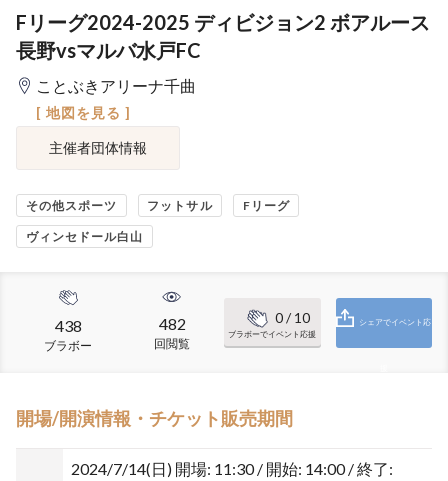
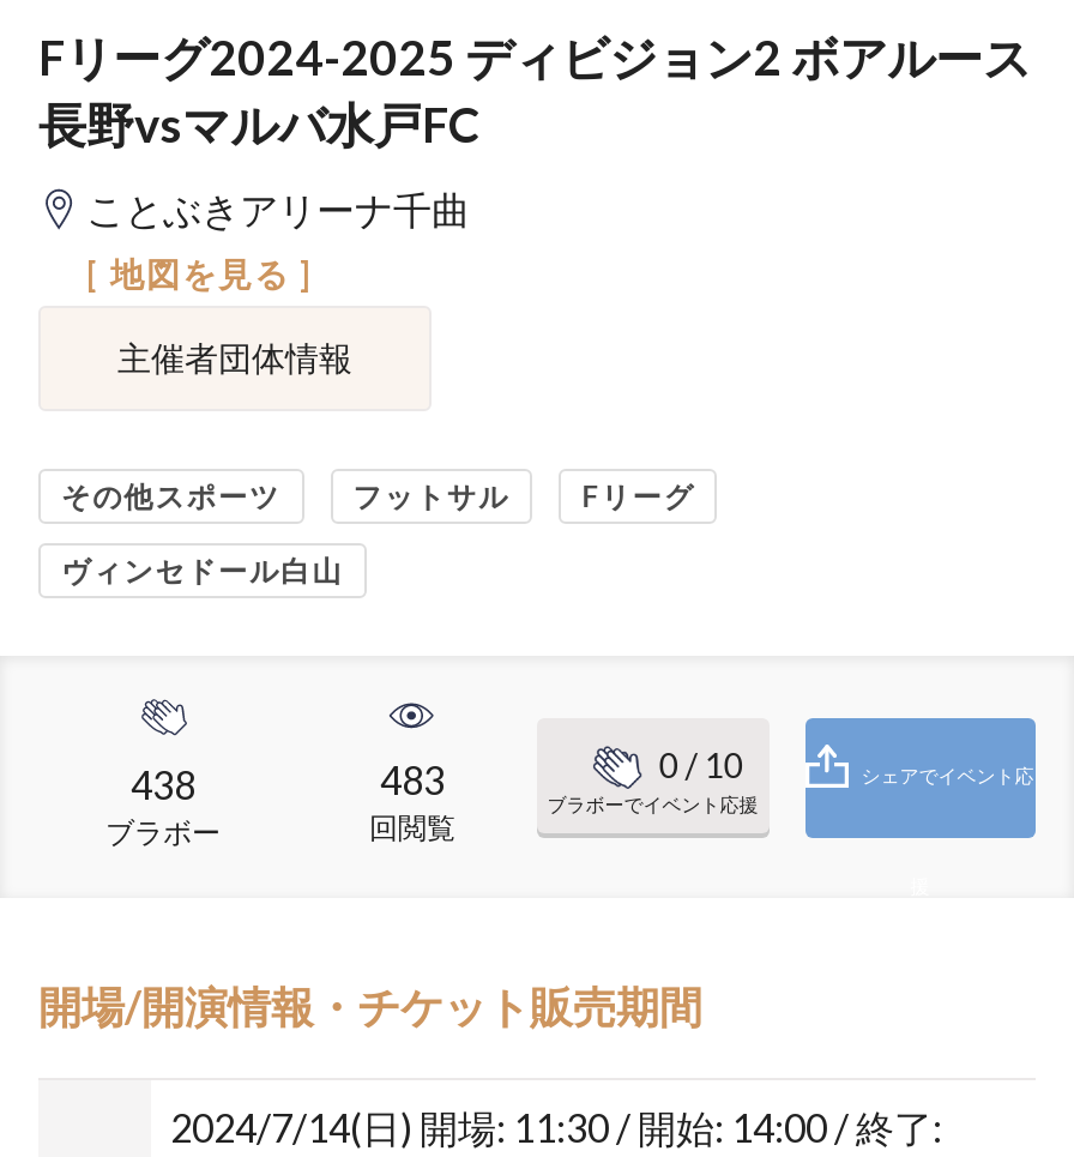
[158,314,185,333] 482 -> [380,757,445,802] 483

